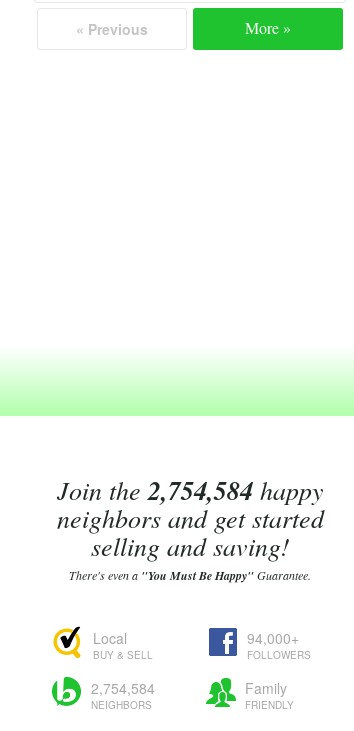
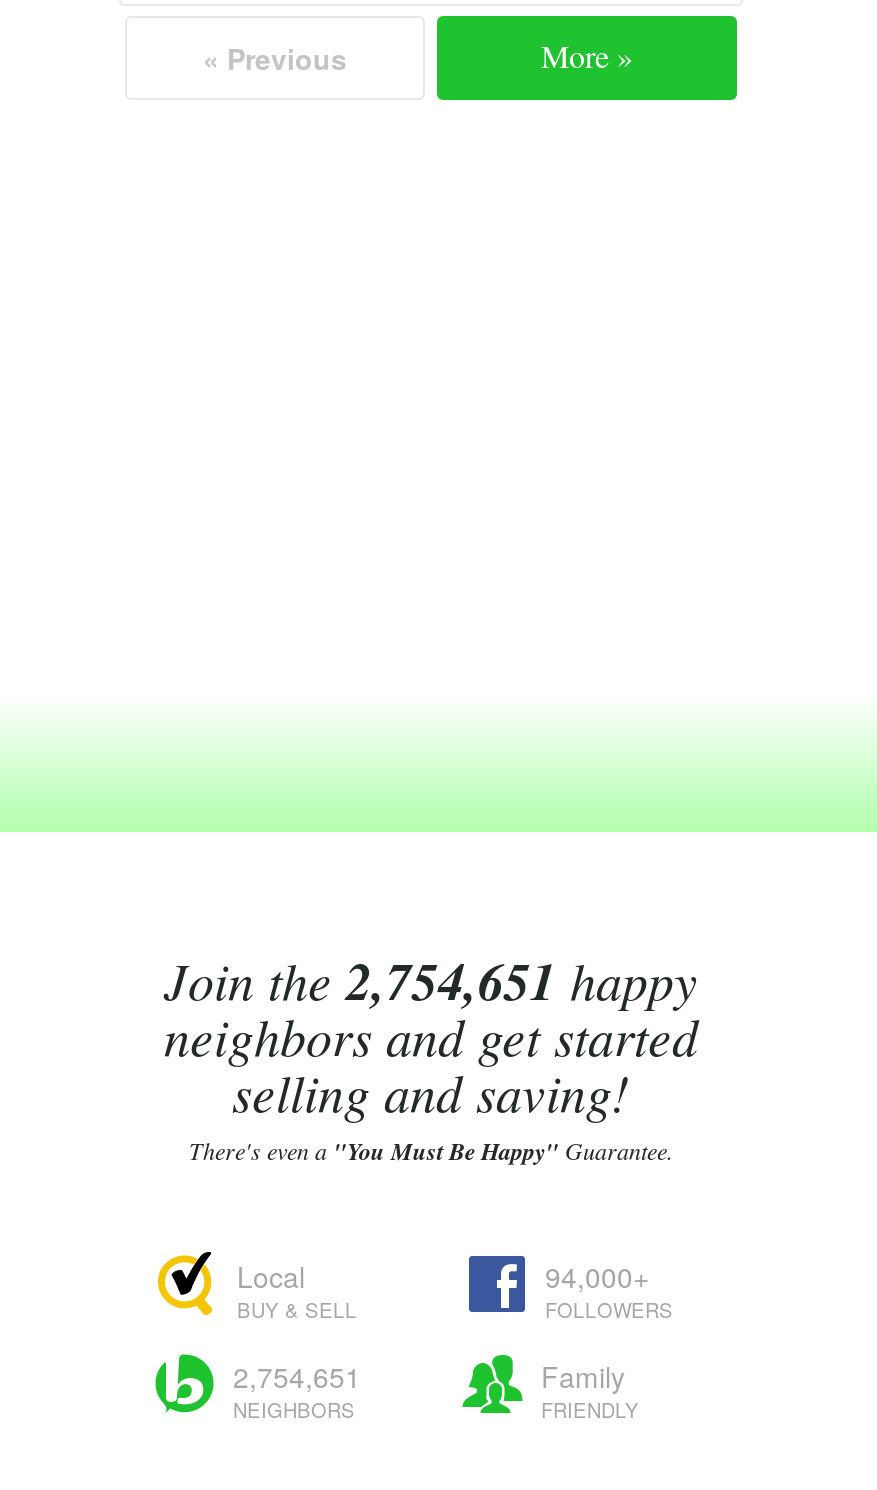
[56,472,323,508] Join the 2,754,584 happy -> [164,944,698,1016] Join the 2,754,651 happy
[91,678,155,698] 2,754,584 -> [233,1356,361,1396] 2,754,651

